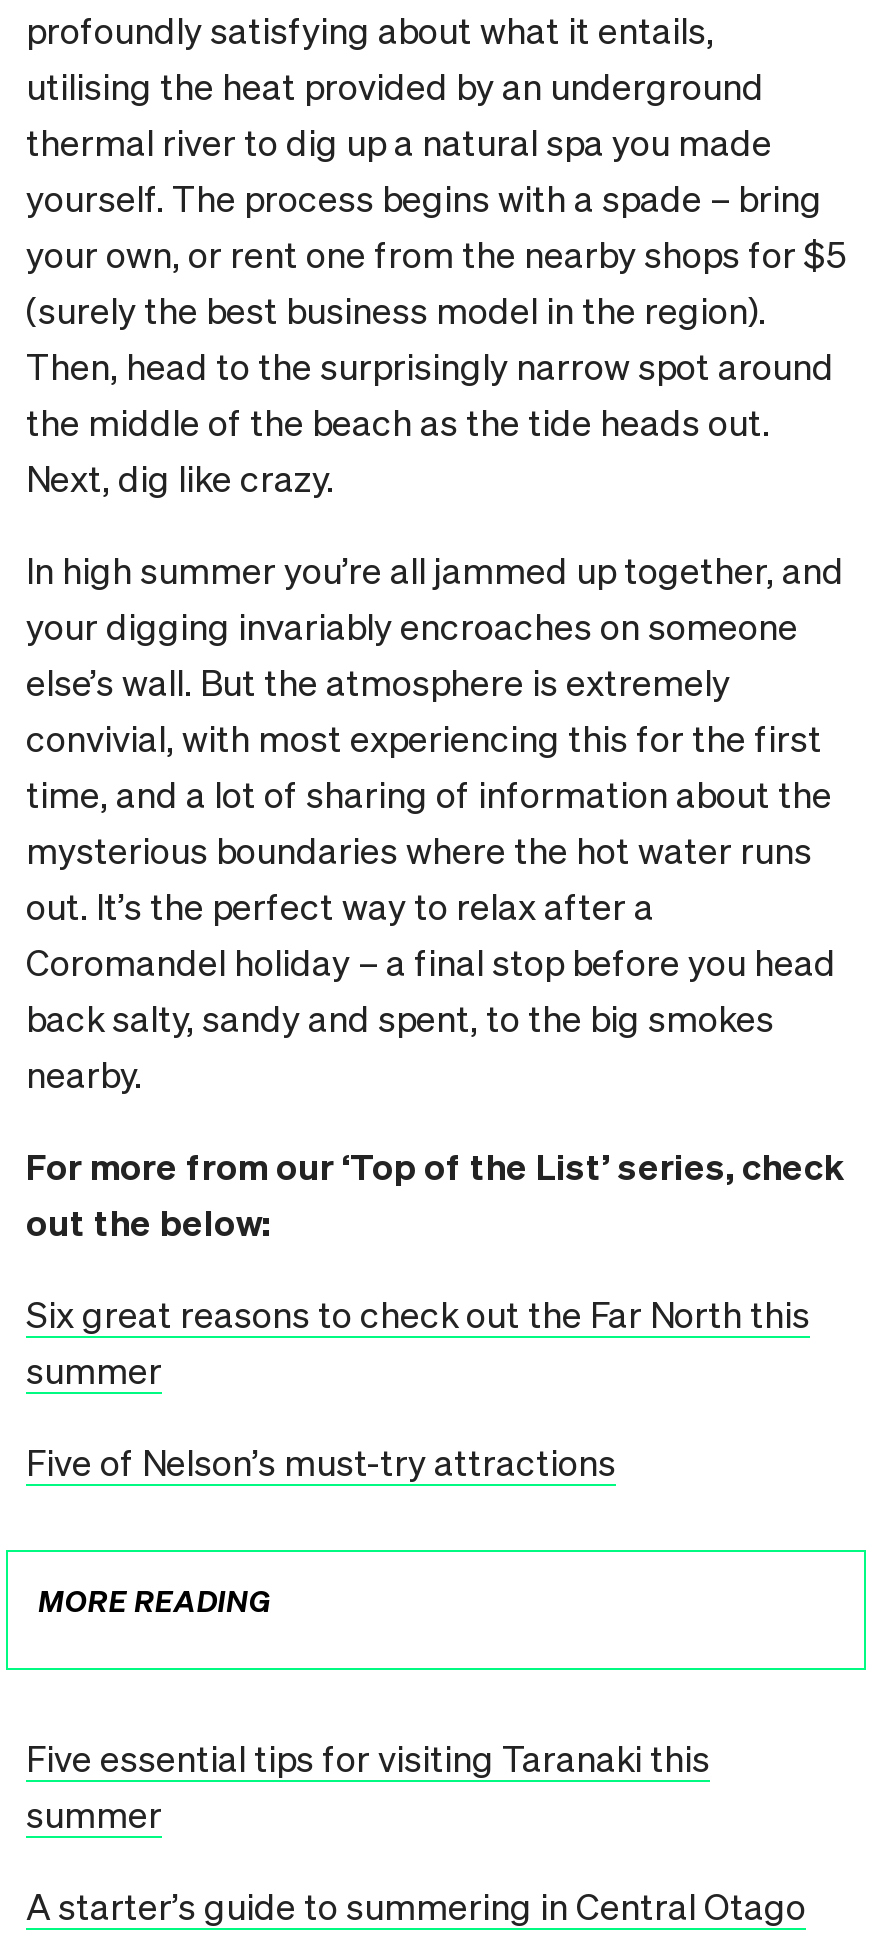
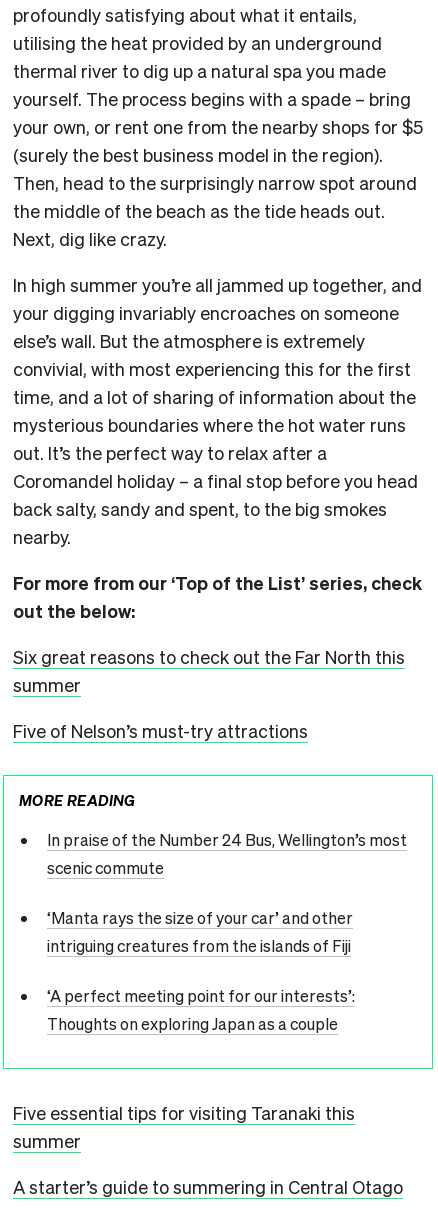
none -> [46,829,406,1034] In praise of the Number 24 Bus, Wellington’s most | scenic commute | ‘Manta rays the size of your car’ and other | intriguing creatures from the islands of Fiji | ‘A perfect meeting point for our interests’: | Thoughts on exploring Japan as a couple

